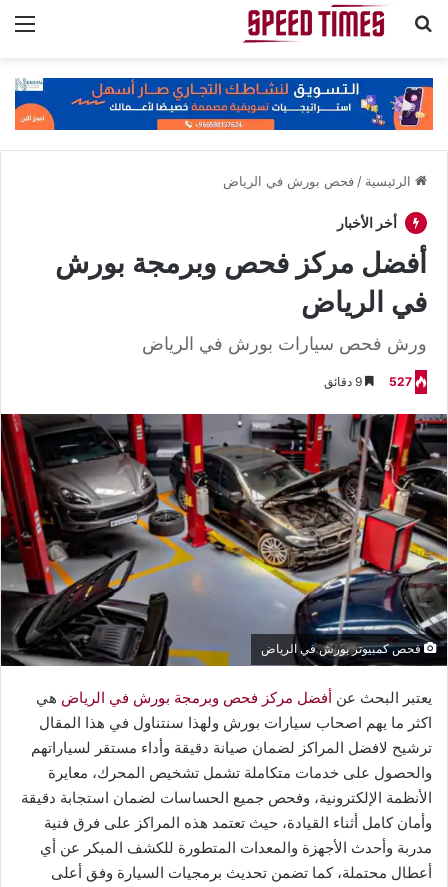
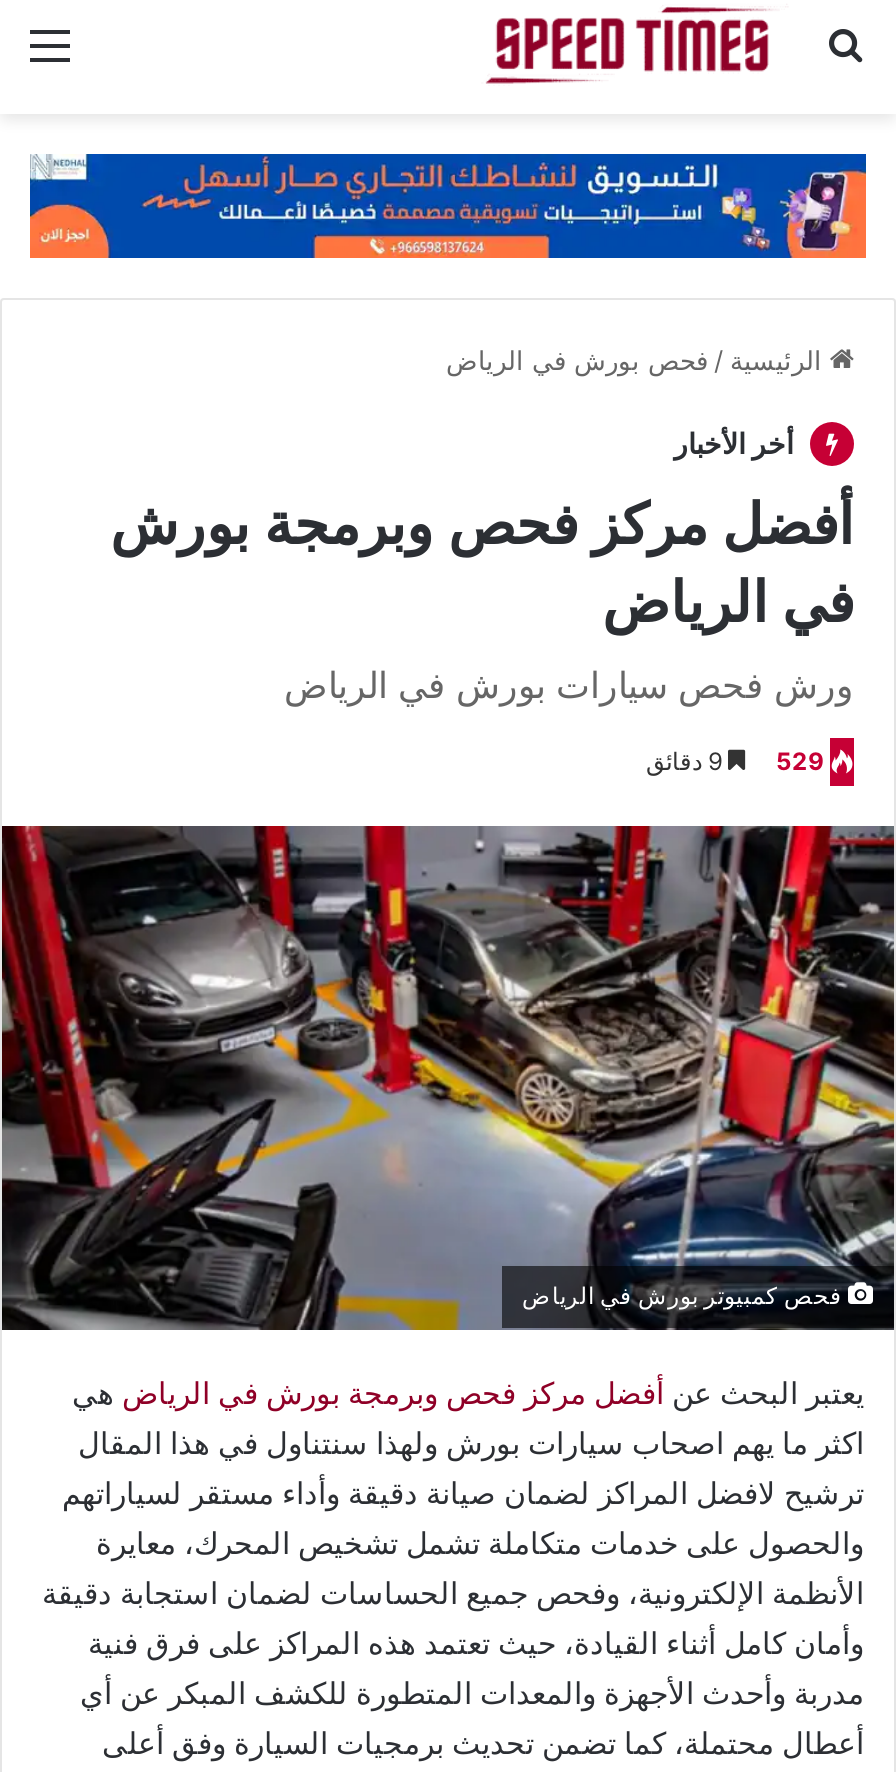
[389,374,412,389] 527 -> [776,746,824,776] 529

